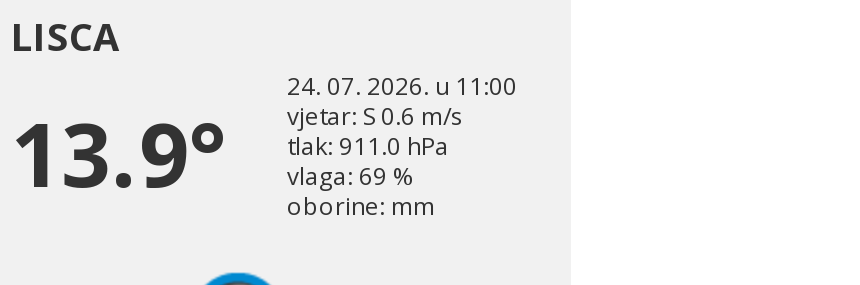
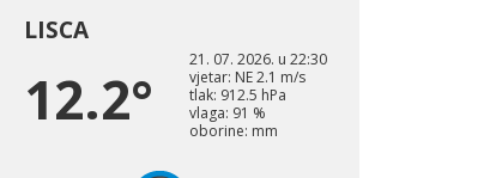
[287,69,517,103] 24. 07. 2026. u 11:00 -> [189,49,327,69] 21. 07. 2026. u 22:30
[11,93,227,213] 13.9° -> [24,63,153,135] 12.2°
[287,99,463,133] vjetar: S 0.6 m/s -> [189,67,306,87] vjetar: NE 2.1 m/s
[287,129,449,163] tlak: 911.0 hPa -> [189,85,286,105] tlak: 912.5 hPa
[287,159,415,193] vlaga: 69 % -> [189,103,266,123] vlaga: 91 %

